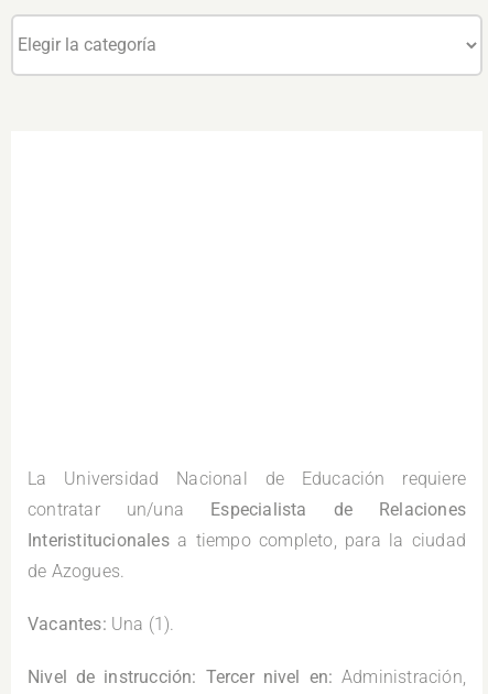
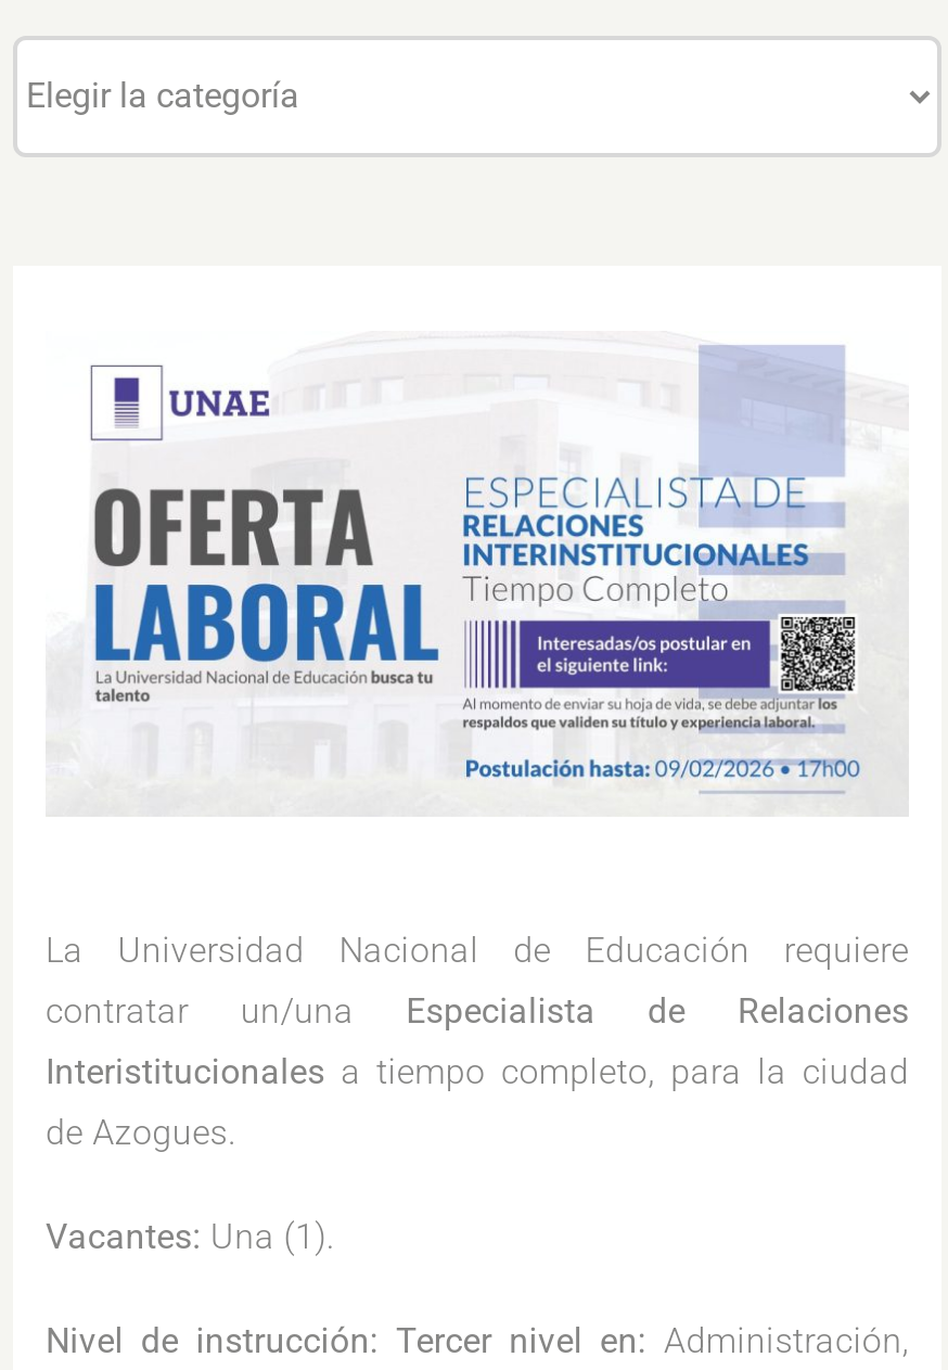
none -> [48,344,907,815] [image]

